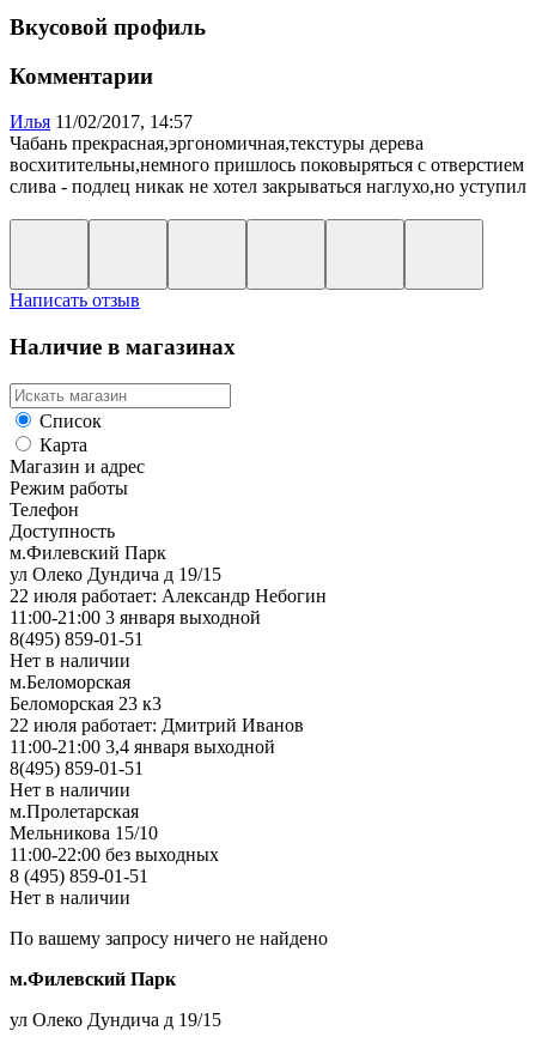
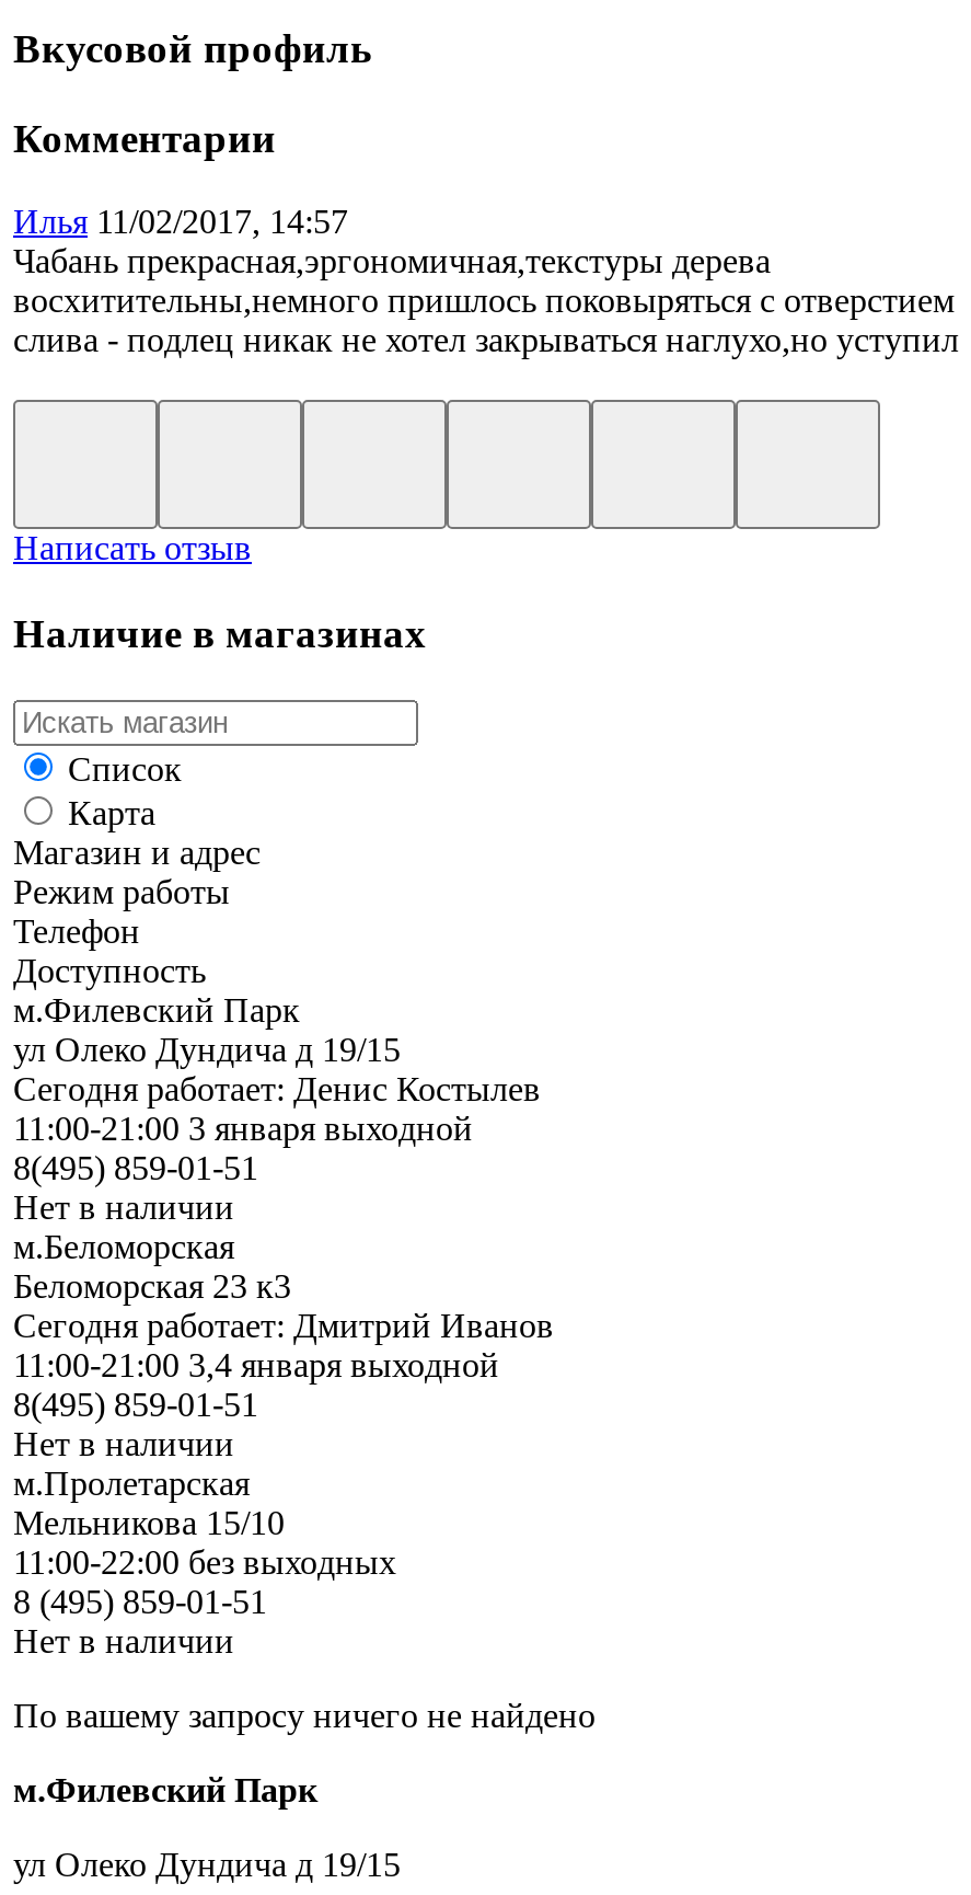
[10,585,327,606] 22 июля работает: Александр Небогин -> [13,1070,541,1107] Сегодня работает: Денис Костылев
[10,715,304,735] 22 июля работает: Дмитрий Иванов -> [13,1307,554,1344] Сегодня работает: Дмитрий Иванов

